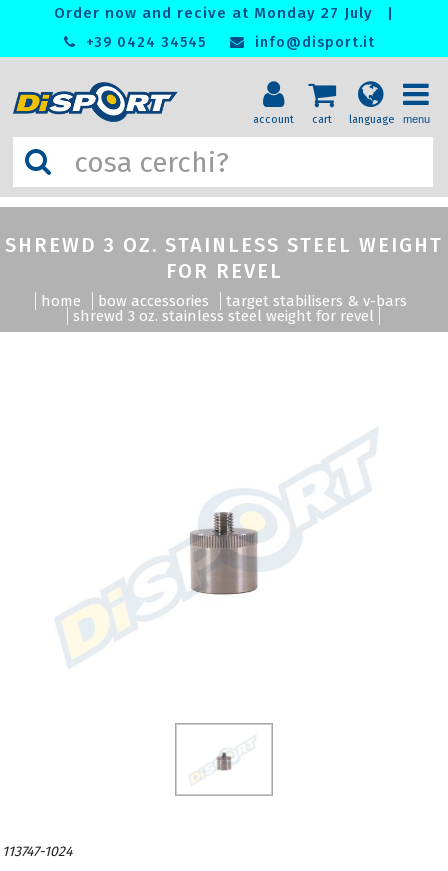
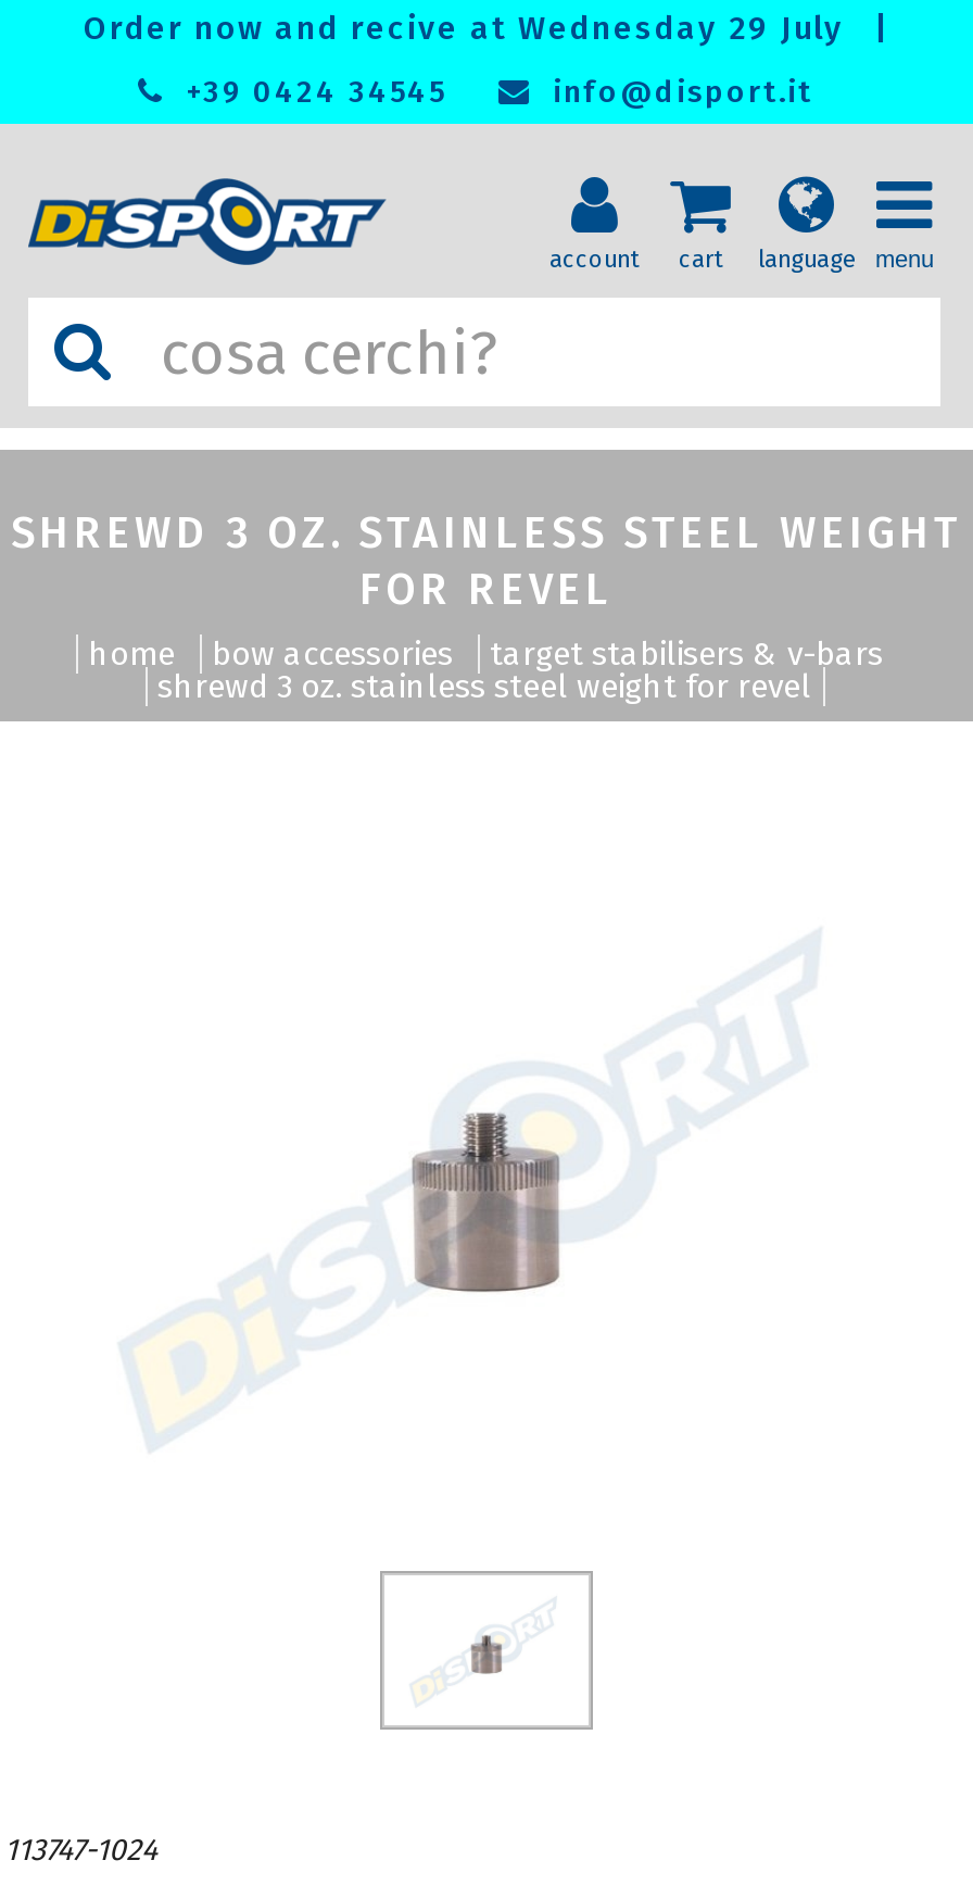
[54,4,373,22] Order now and recive at Monday 27 July -> [84,9,844,48] Order now and recive at Wednesday 29 July

